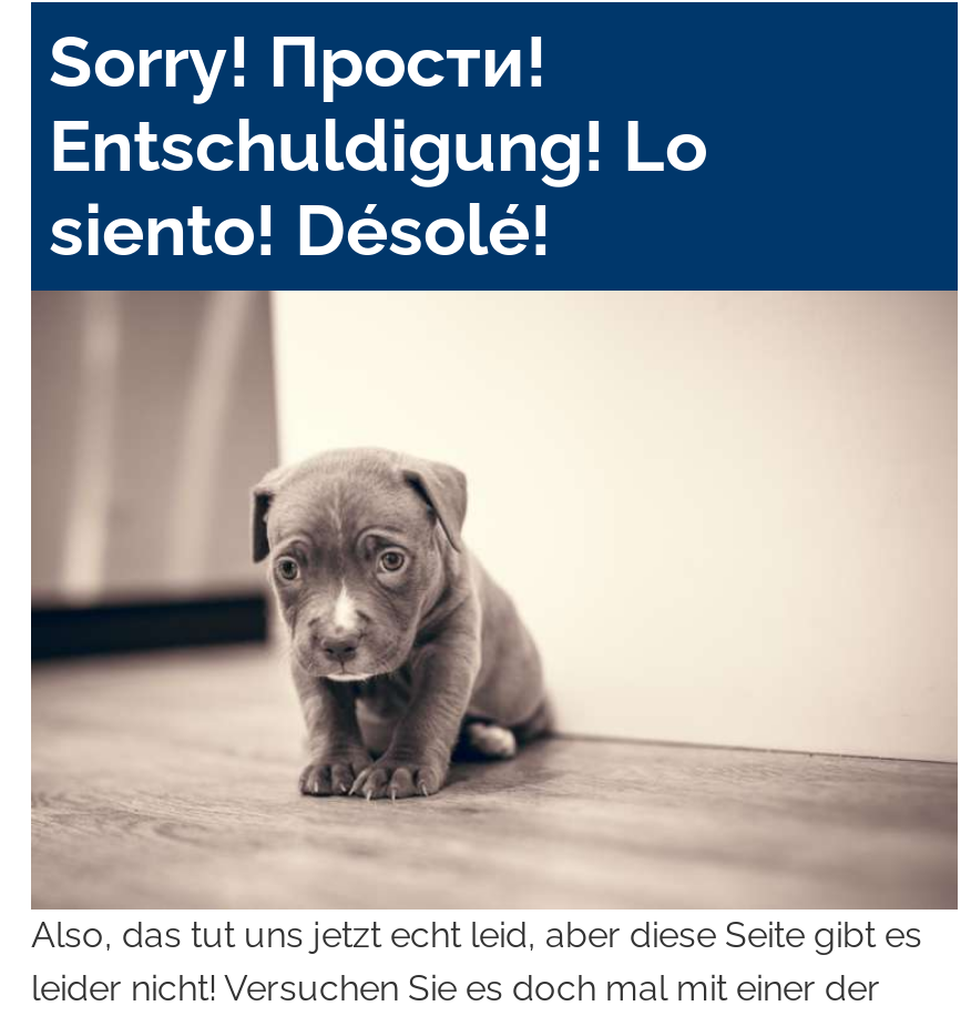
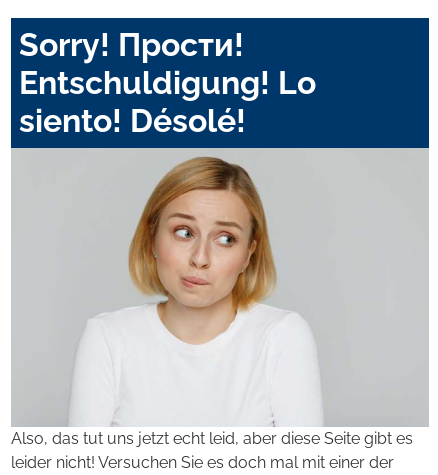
[29,291,958,910] [image] -> [11,147,428,426] [image]

